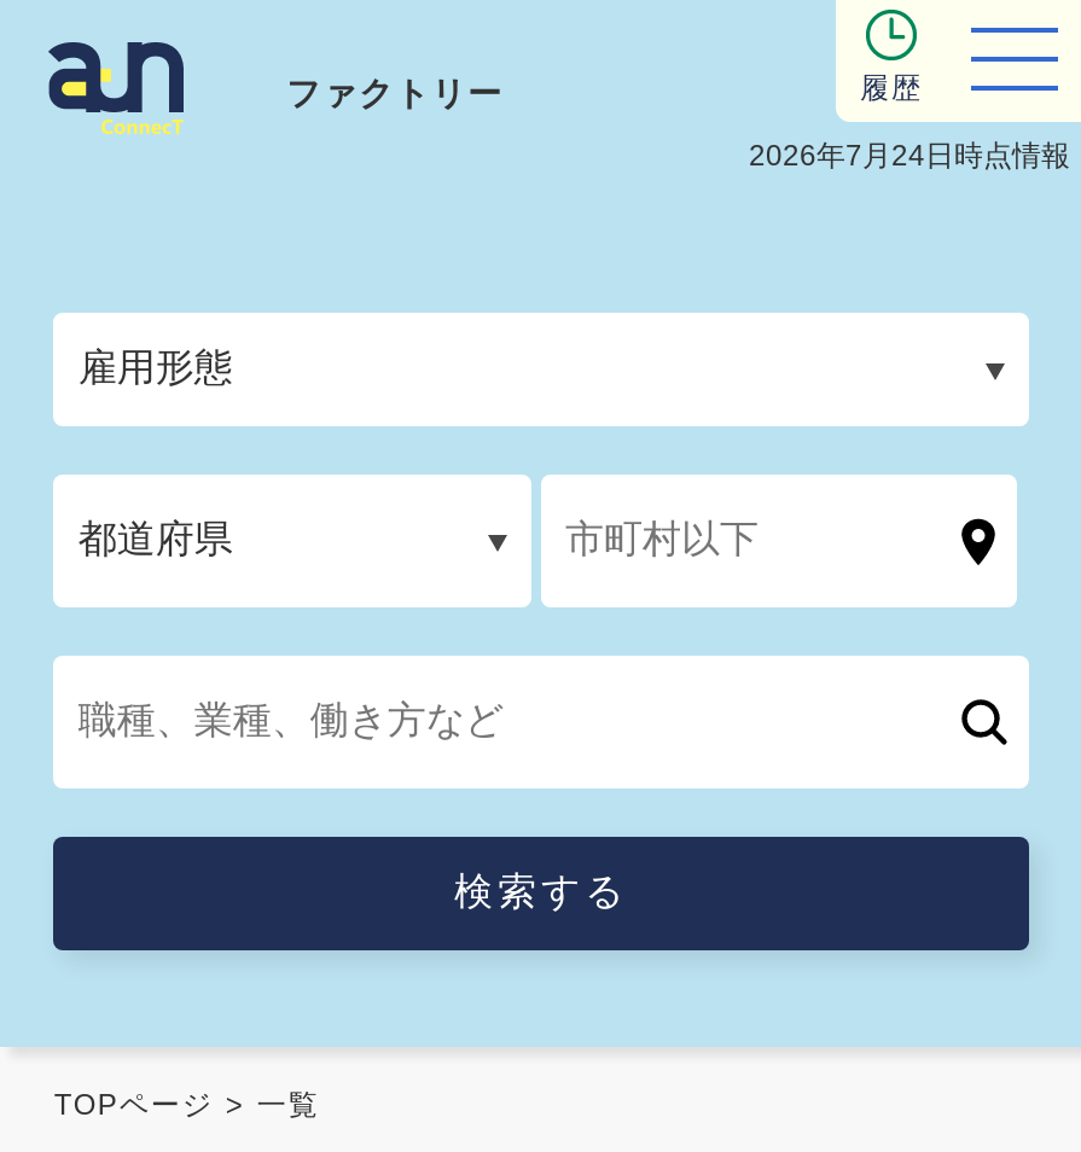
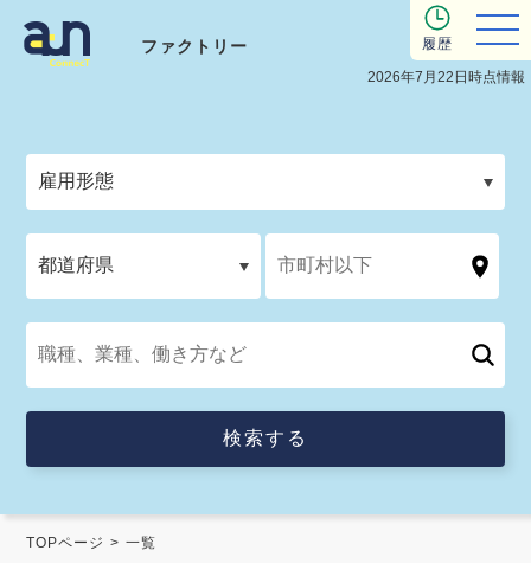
[749,139,1070,173] 2026年7月24日時点情報 -> [367,69,525,85] 2026年7月22日時点情報

